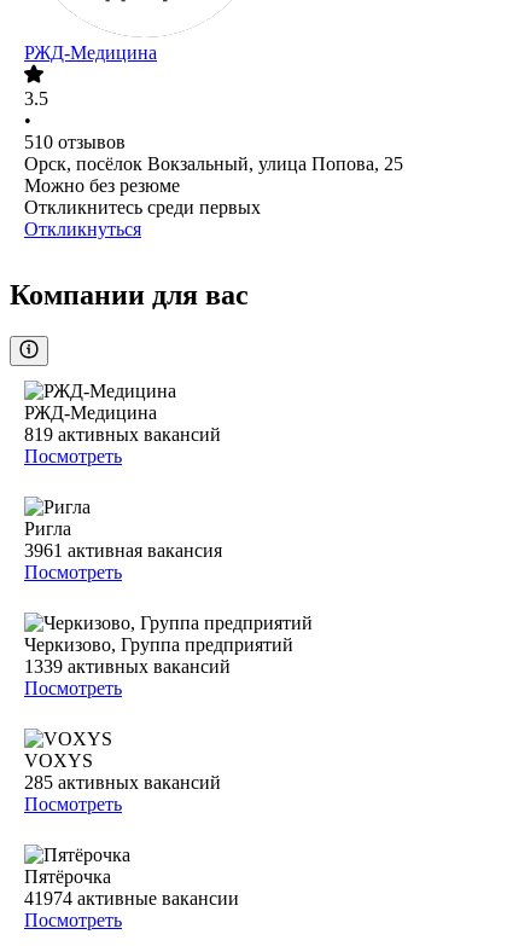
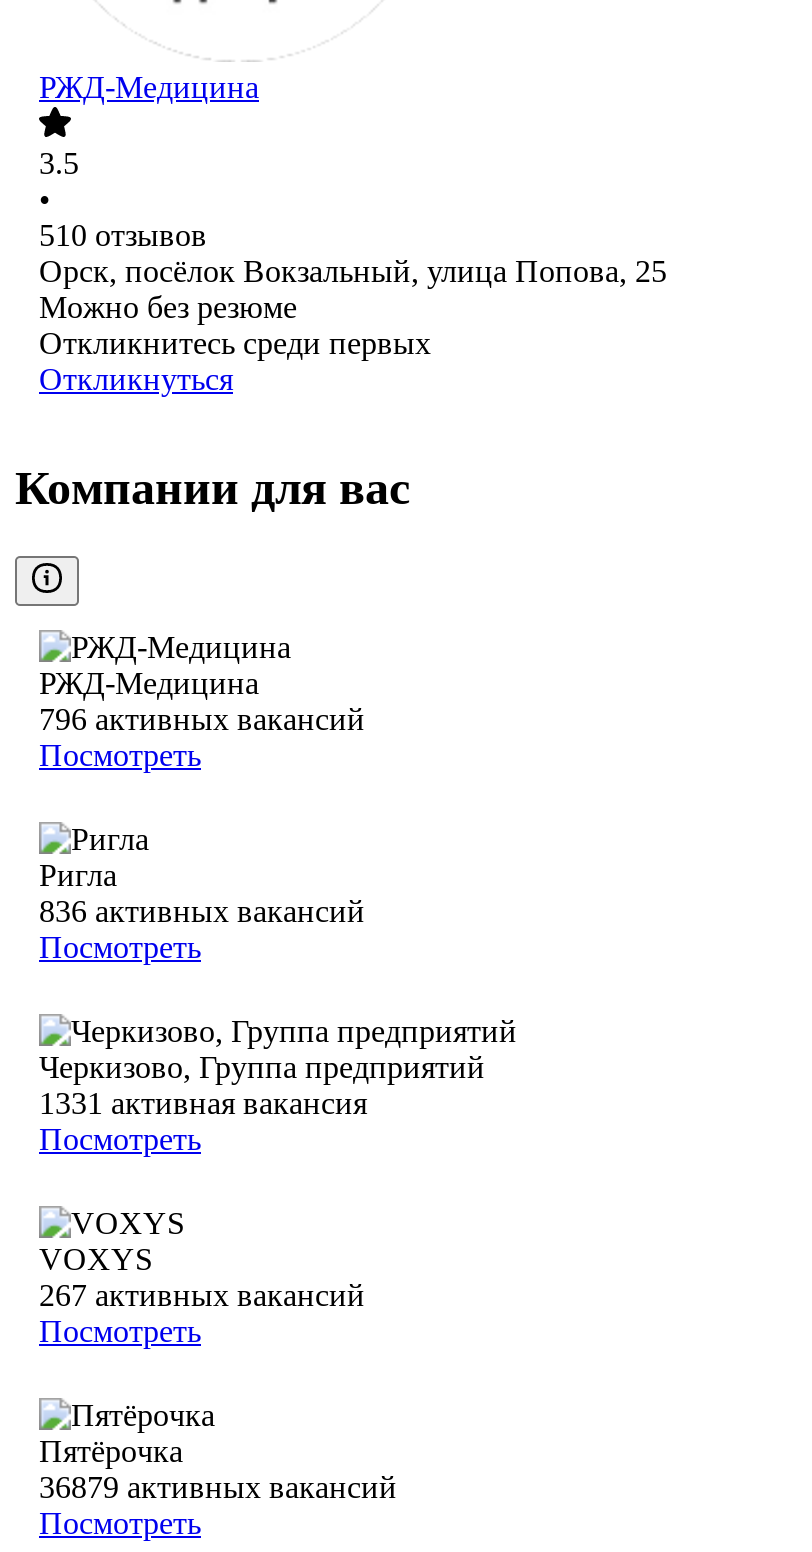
[24,424,221,445] 819 активных вакансий -> [39,703,365,737] 796 активных вакансий
[24,540,222,561] 3961 активная вакансия -> [39,895,365,929] 836 активных вакансий
[24,656,231,677] 1339 активных вакансий -> [39,1087,367,1121] 1331 активная вакансия
[24,772,221,793] 285 активных вакансий -> [39,1279,365,1313] 267 активных вакансий
[24,888,239,909] 41974 активные вакансии -> [39,1471,397,1505] 36879 активных вакансий

